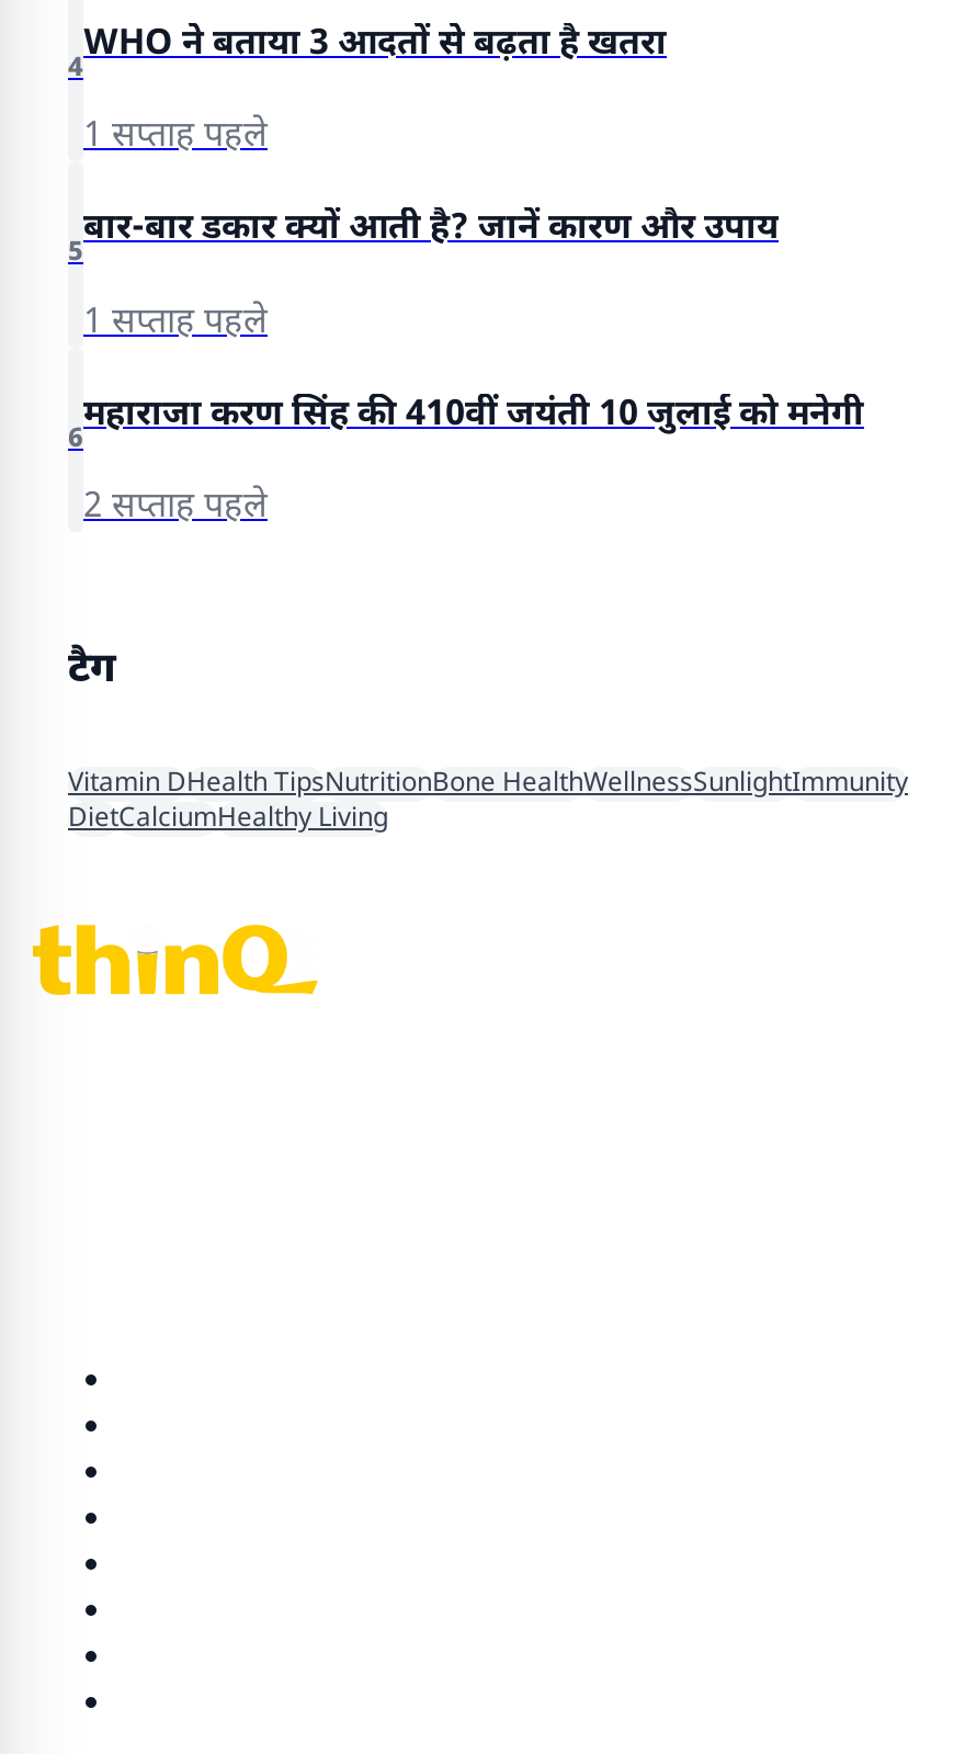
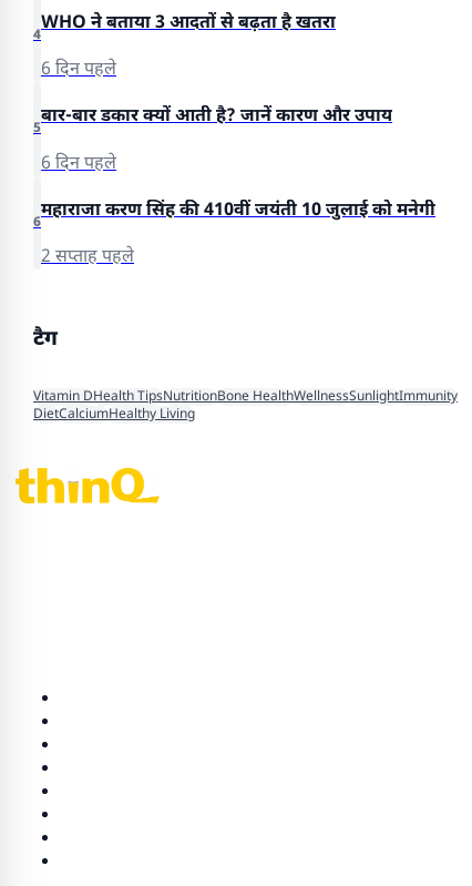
[83,116,268,162] 1 सप्ताह पहले -> [41,59,116,82] 6 दिन पहले
[83,301,268,347] 1 सप्ताह पहले -> [41,153,116,176] 6 दिन पहले

